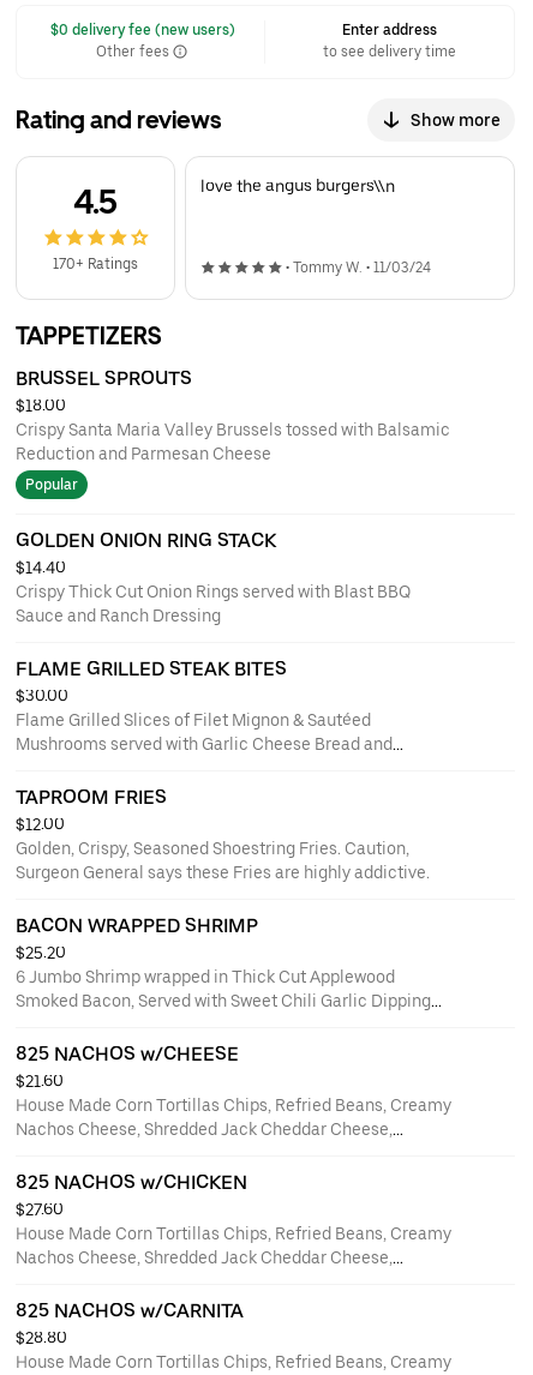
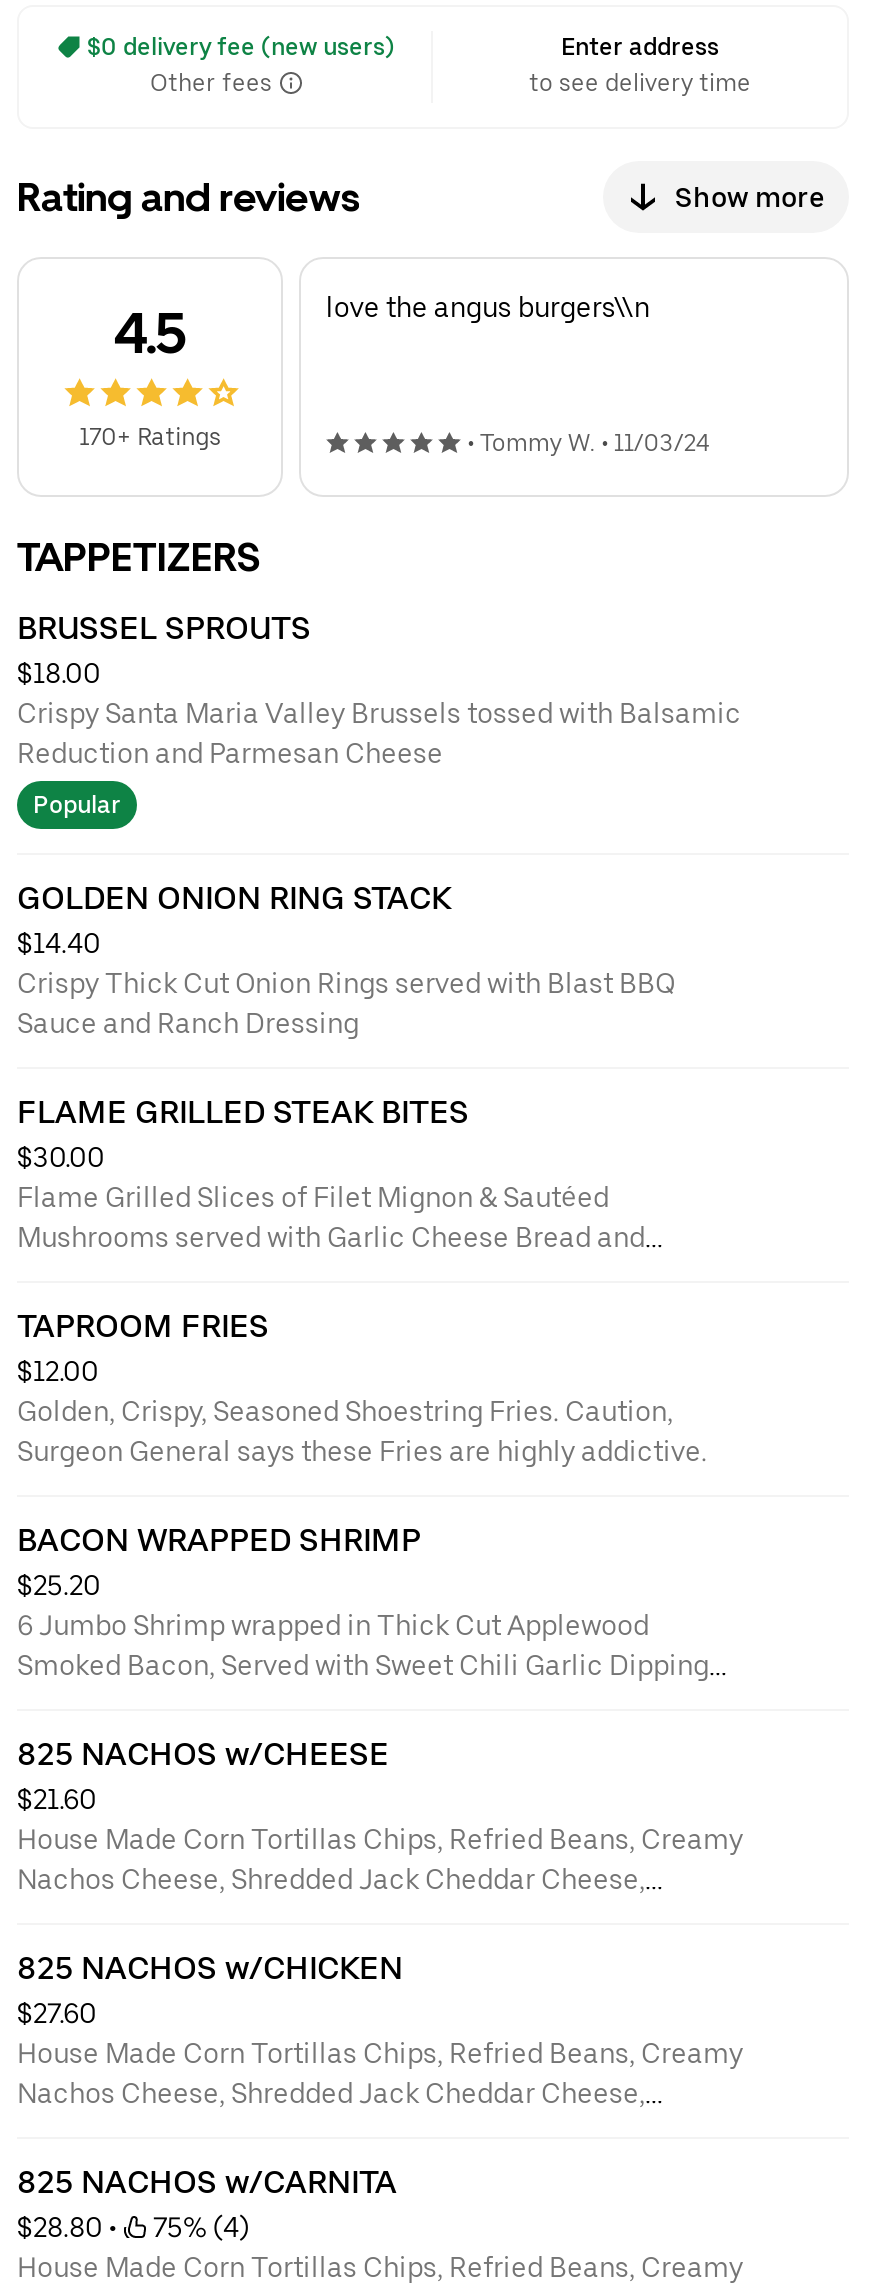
[16,1328,67,1347] $28.80 -> [17,2212,249,2244] $28.80 • | 75% (4)

